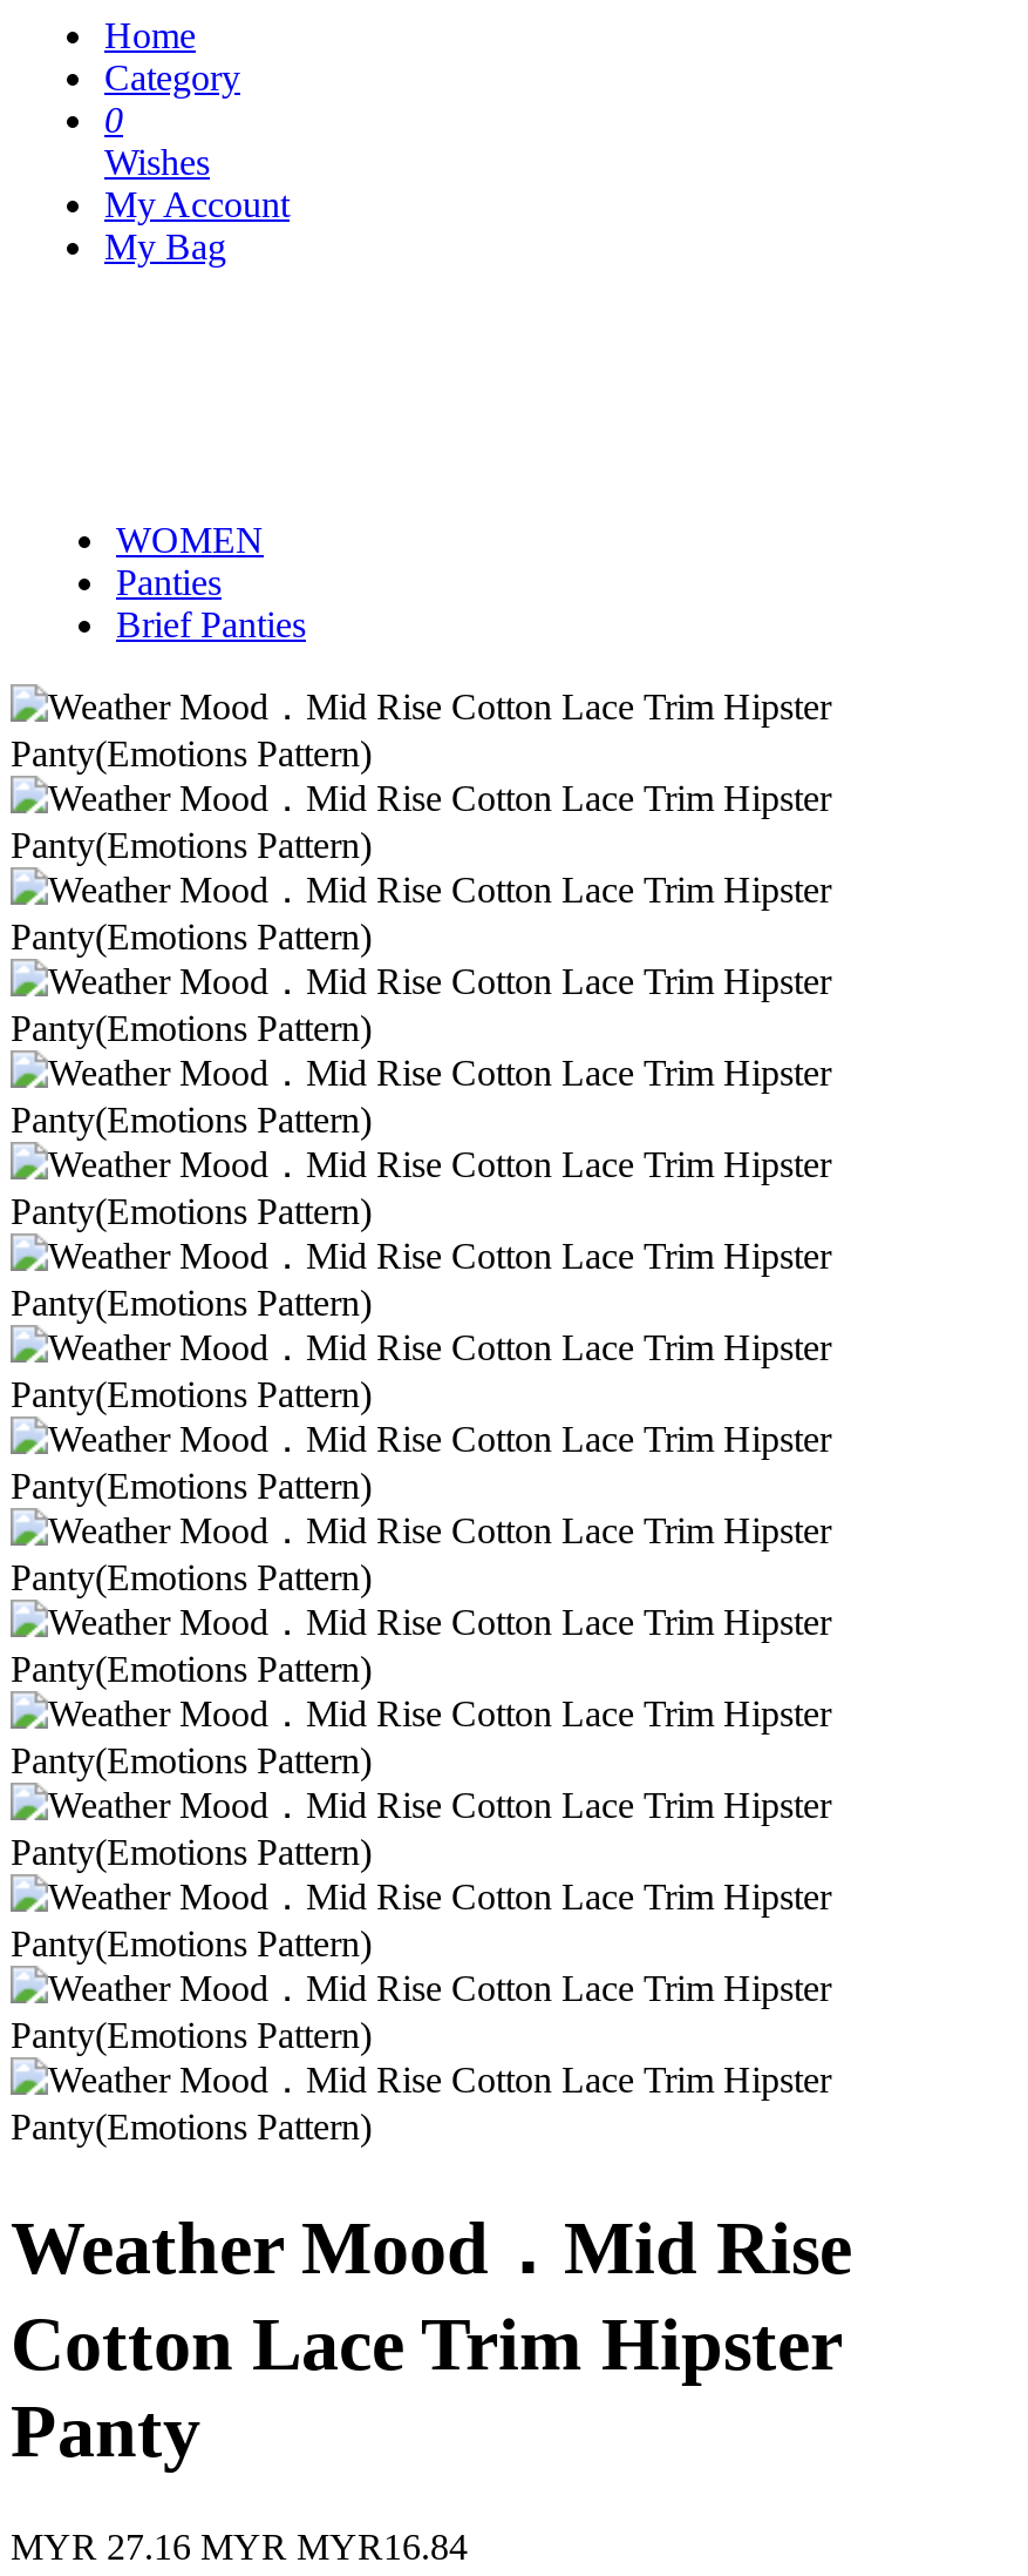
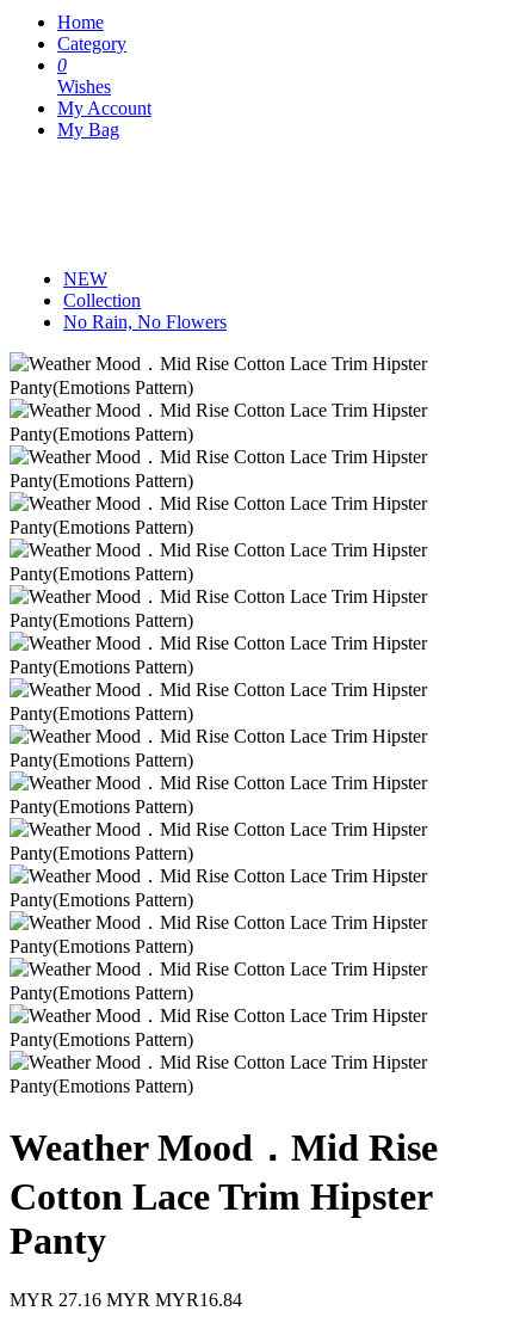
[116,520,306,644] WOMEN | Panties | Brief Panties -> [63,269,227,332] NEW | Collection | No Rain, No Flowers

